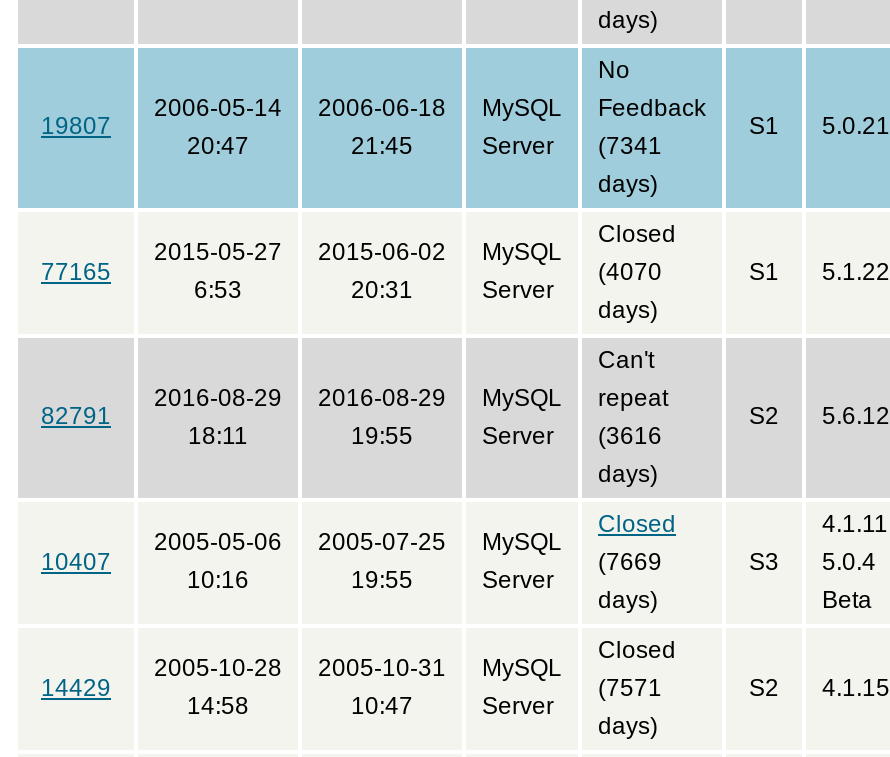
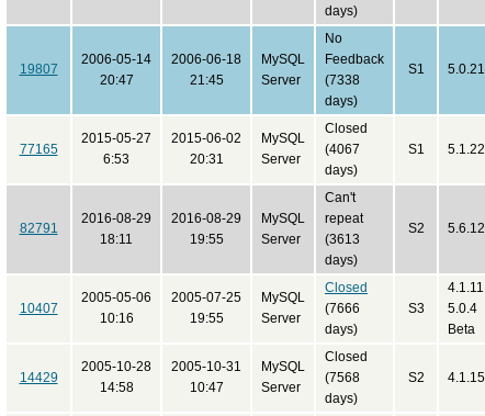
[482,132,662,160] Server (7341 -> [261,72,360,88] Server (7338
[598,258,662,286] (4070 -> [325,142,360,157] (4067
[482,422,662,450] Server (3616 -> [261,232,360,247] Server (3613
[598,548,662,576] (7669 -> [325,301,360,316] (7666
[598,674,662,702] (7571 -> [325,370,360,385] (7568

